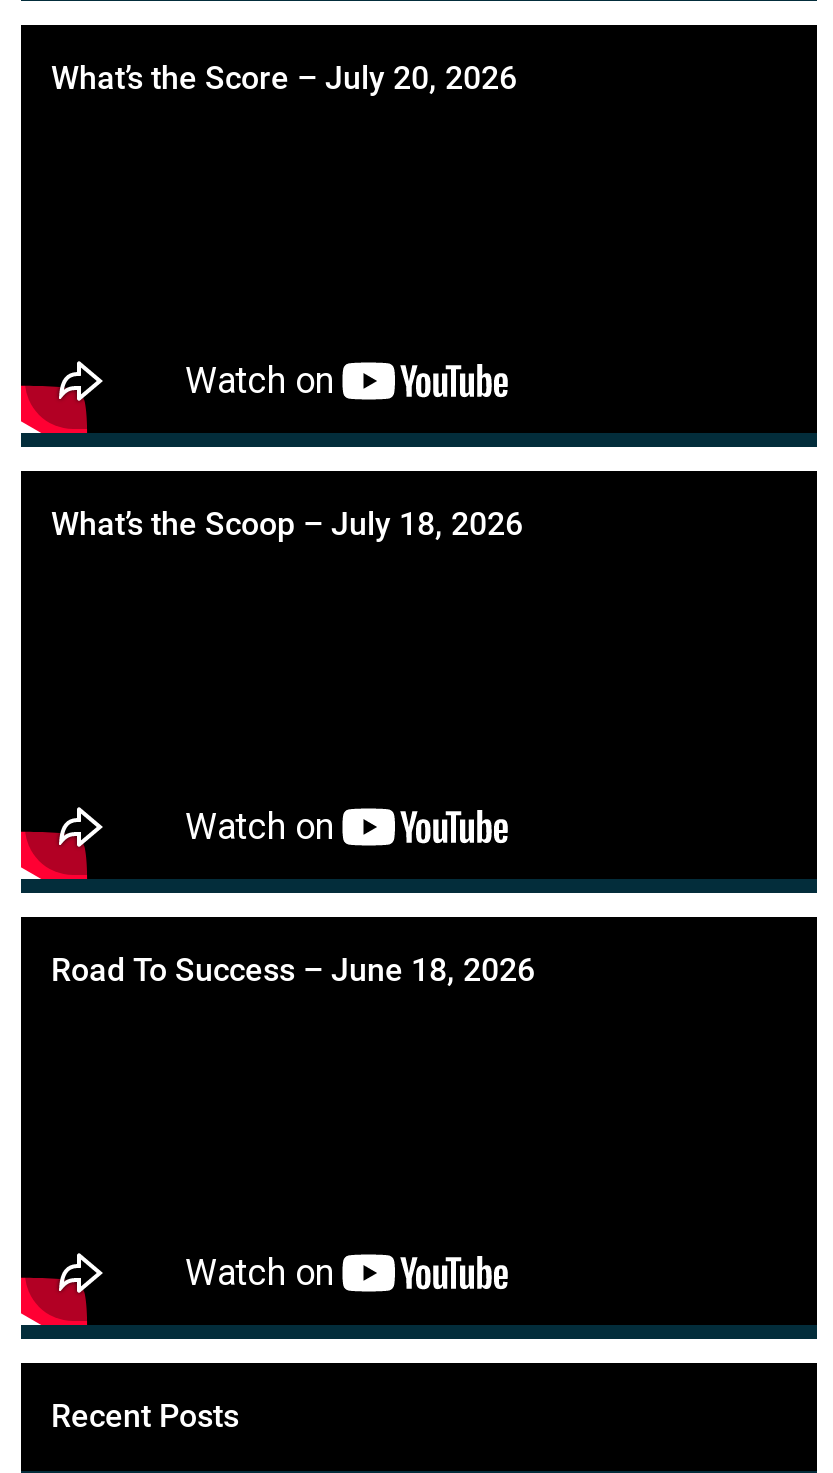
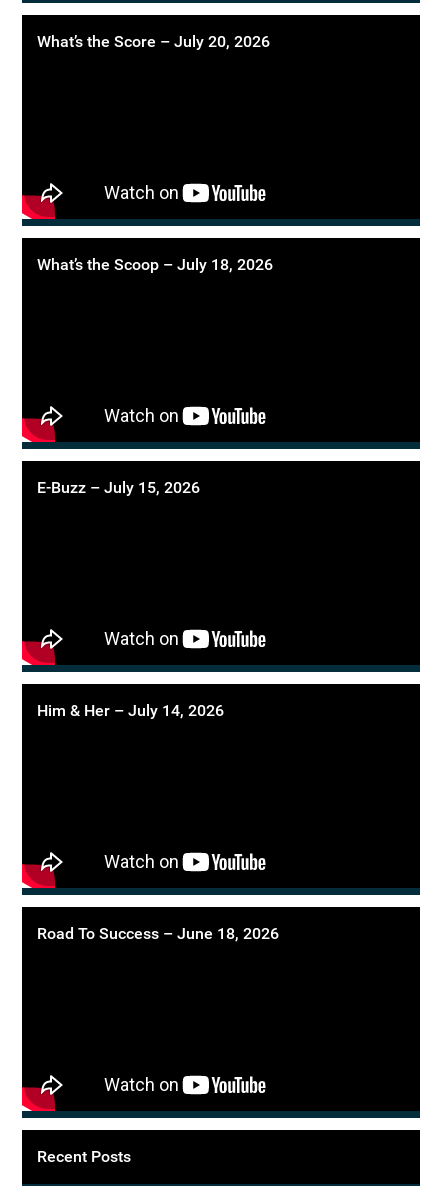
none -> [37,478,200,497] E-Buzz – July 15, 2026
none -> [37,701,224,720] Him & Her – July 14, 2026

